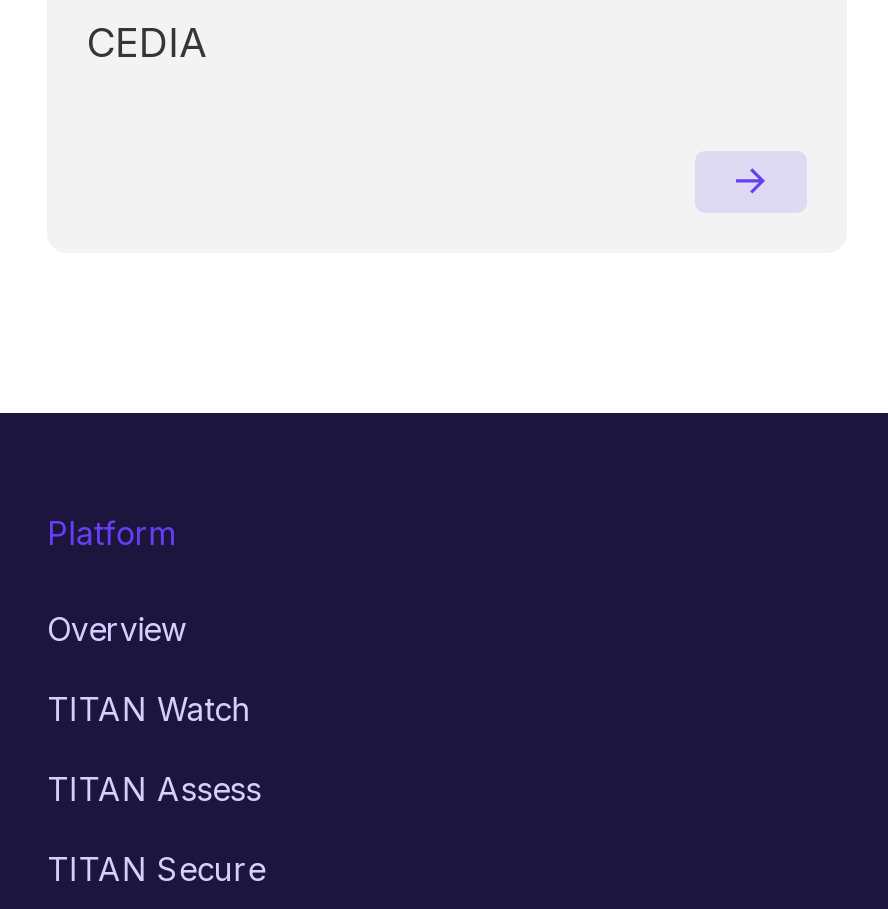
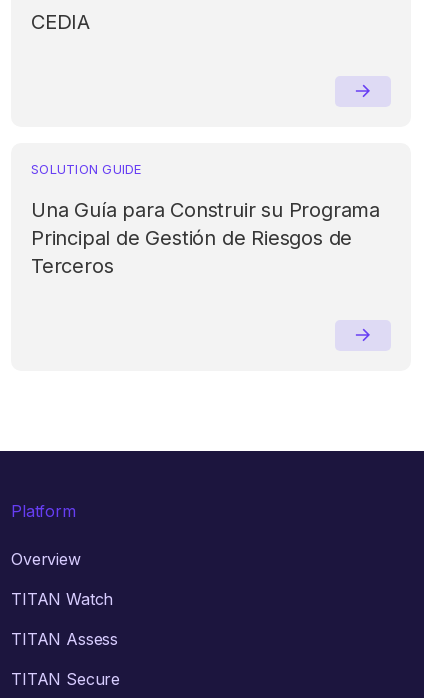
none -> [31,161,380,278] SOLUTION GUIDE | Una Guía para Construir su Programa | Principal de Gestión de Riesgos de | Terceros

